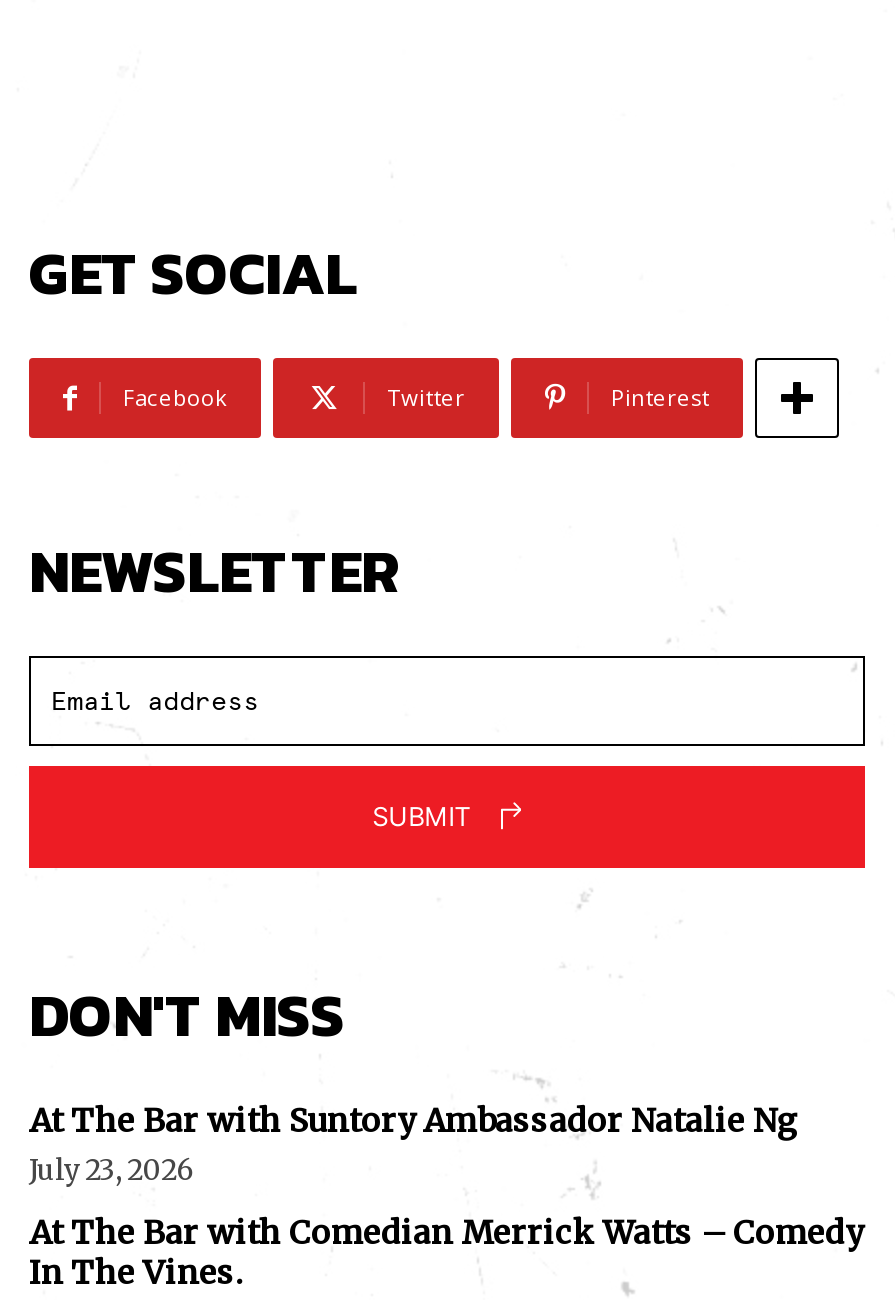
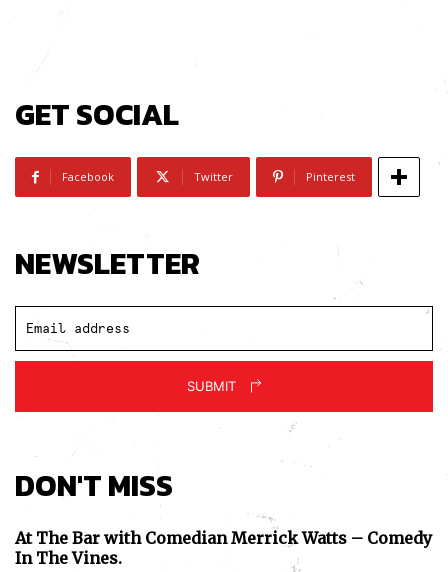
[29,1100,797,1188] At The Bar with Suntory Ambassador Natalie Ng | July 23, 2026 -> none

